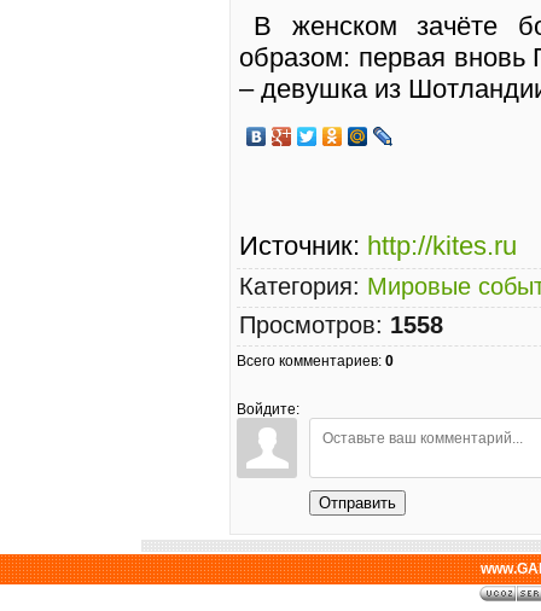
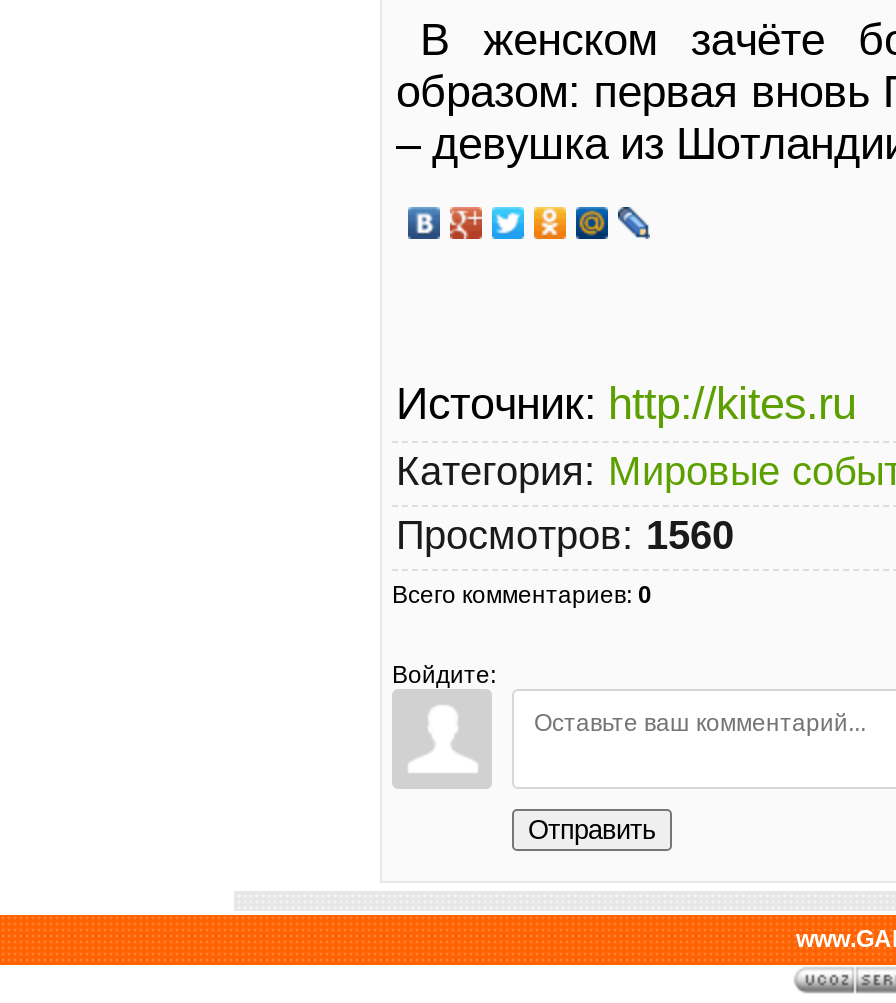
[239,312,443,338] Просмотров: 1558 -> [396,513,734,557] Просмотров: 1560

